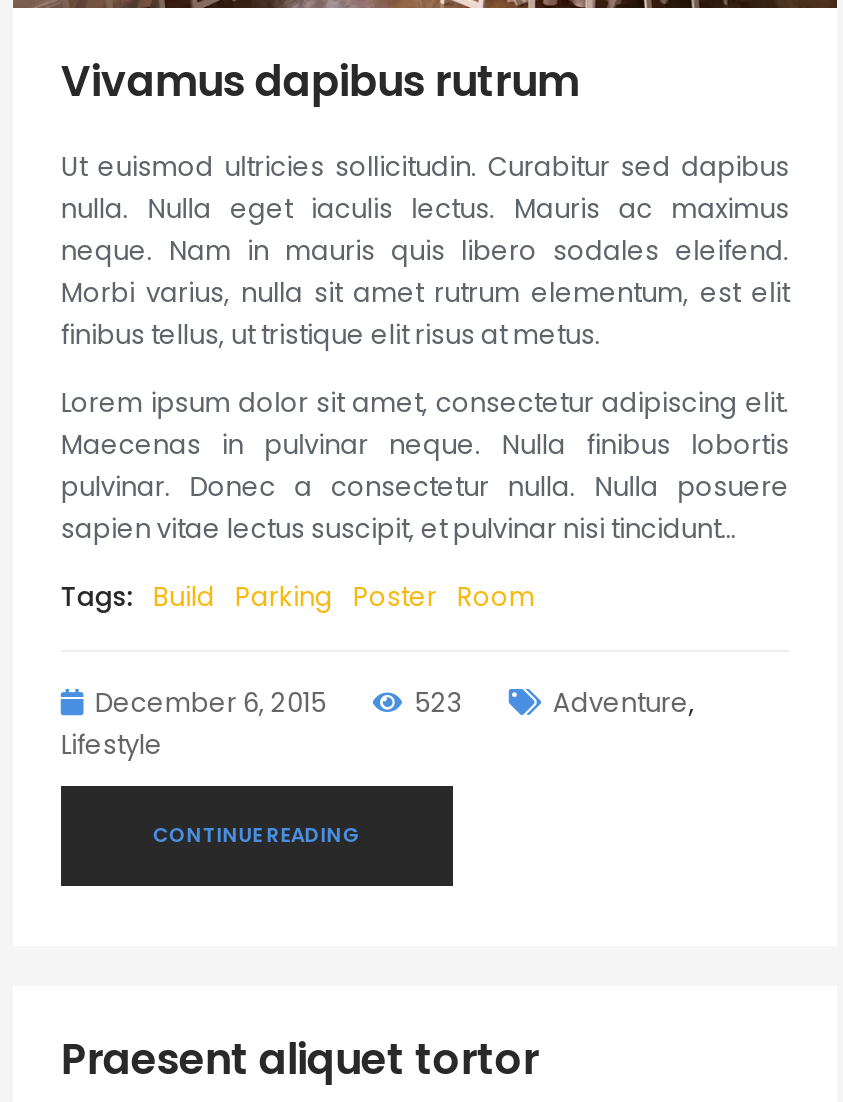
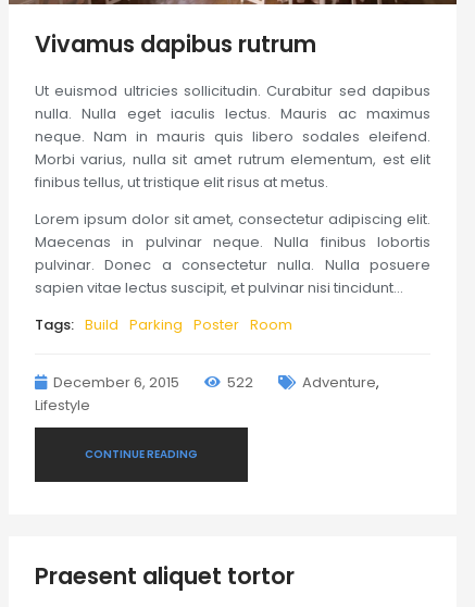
[415,684,463,722] 523 -> [227,372,253,393] 522

